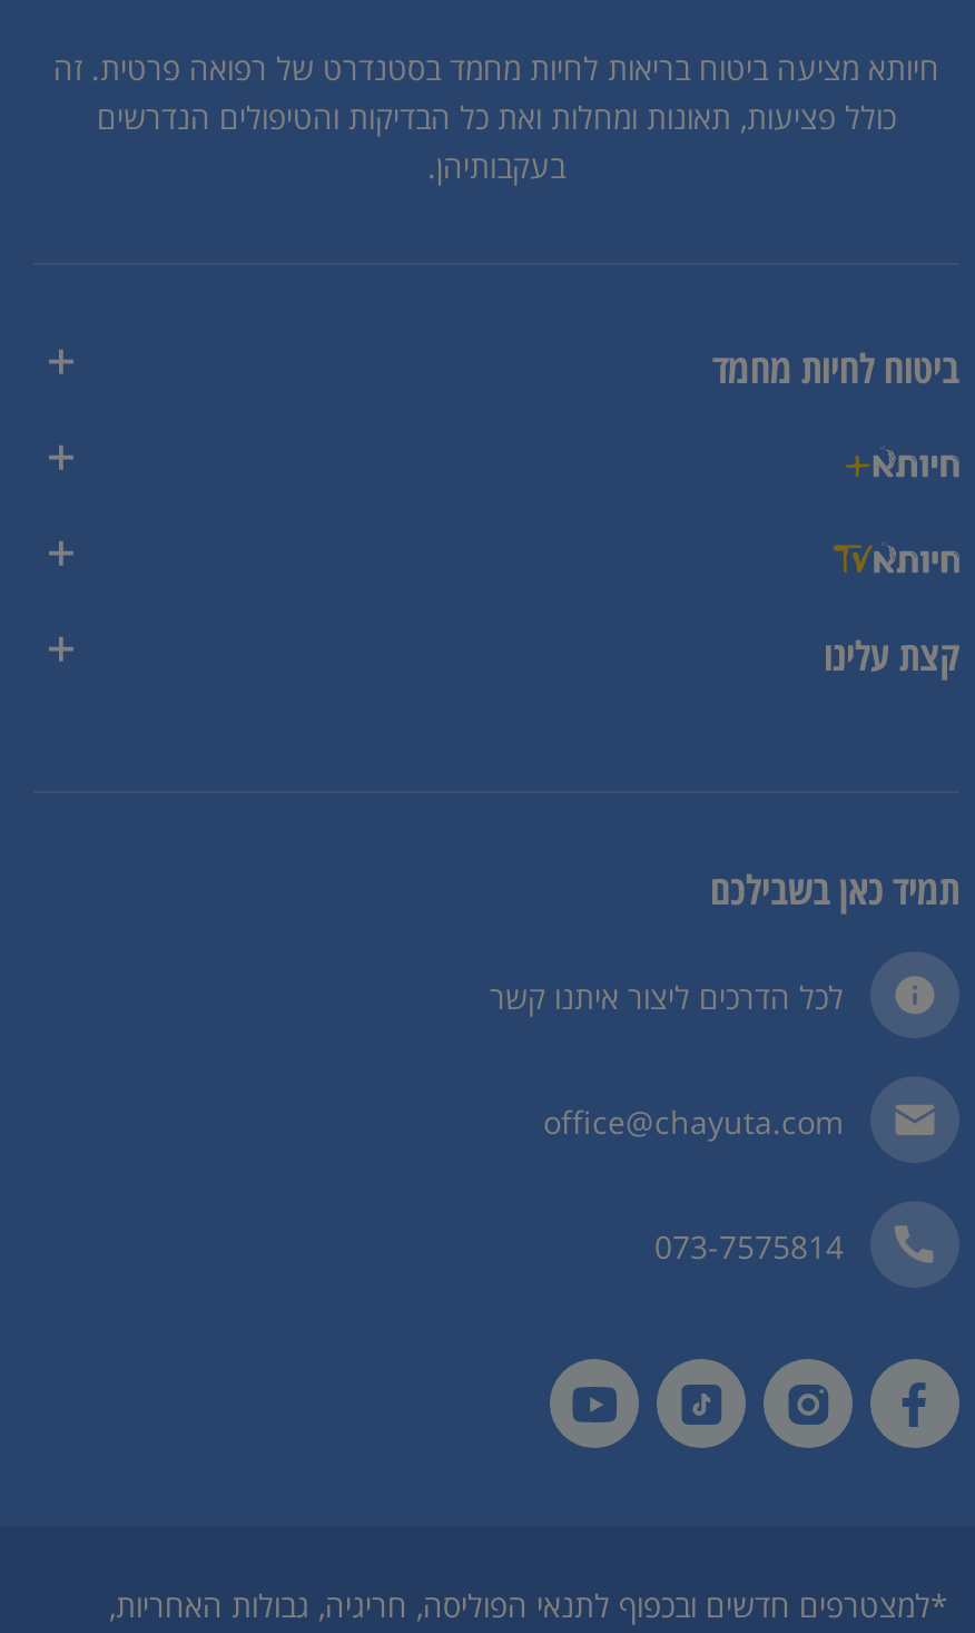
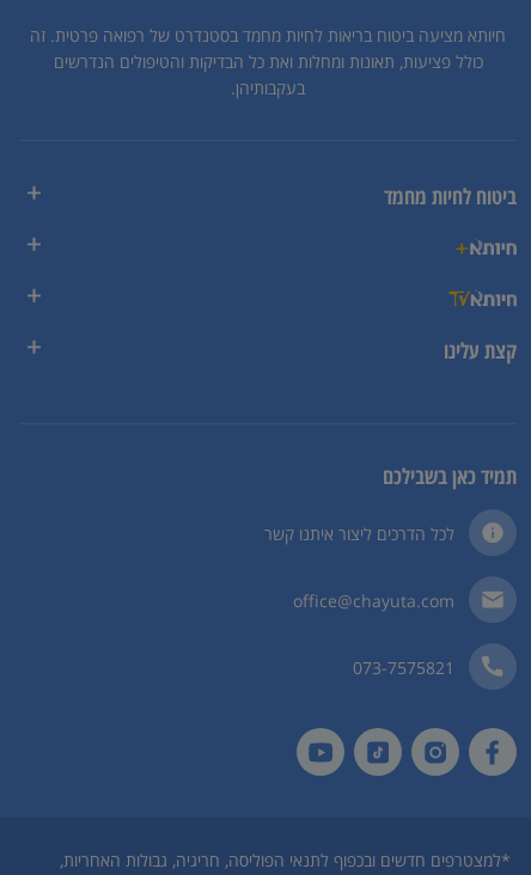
[654,1224,844,1267] 073-7575814 -> [353,656,454,678] 073-7575821

